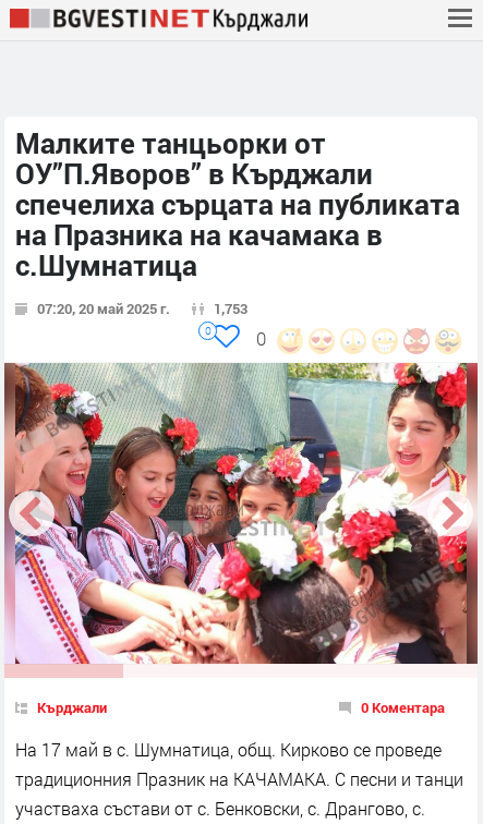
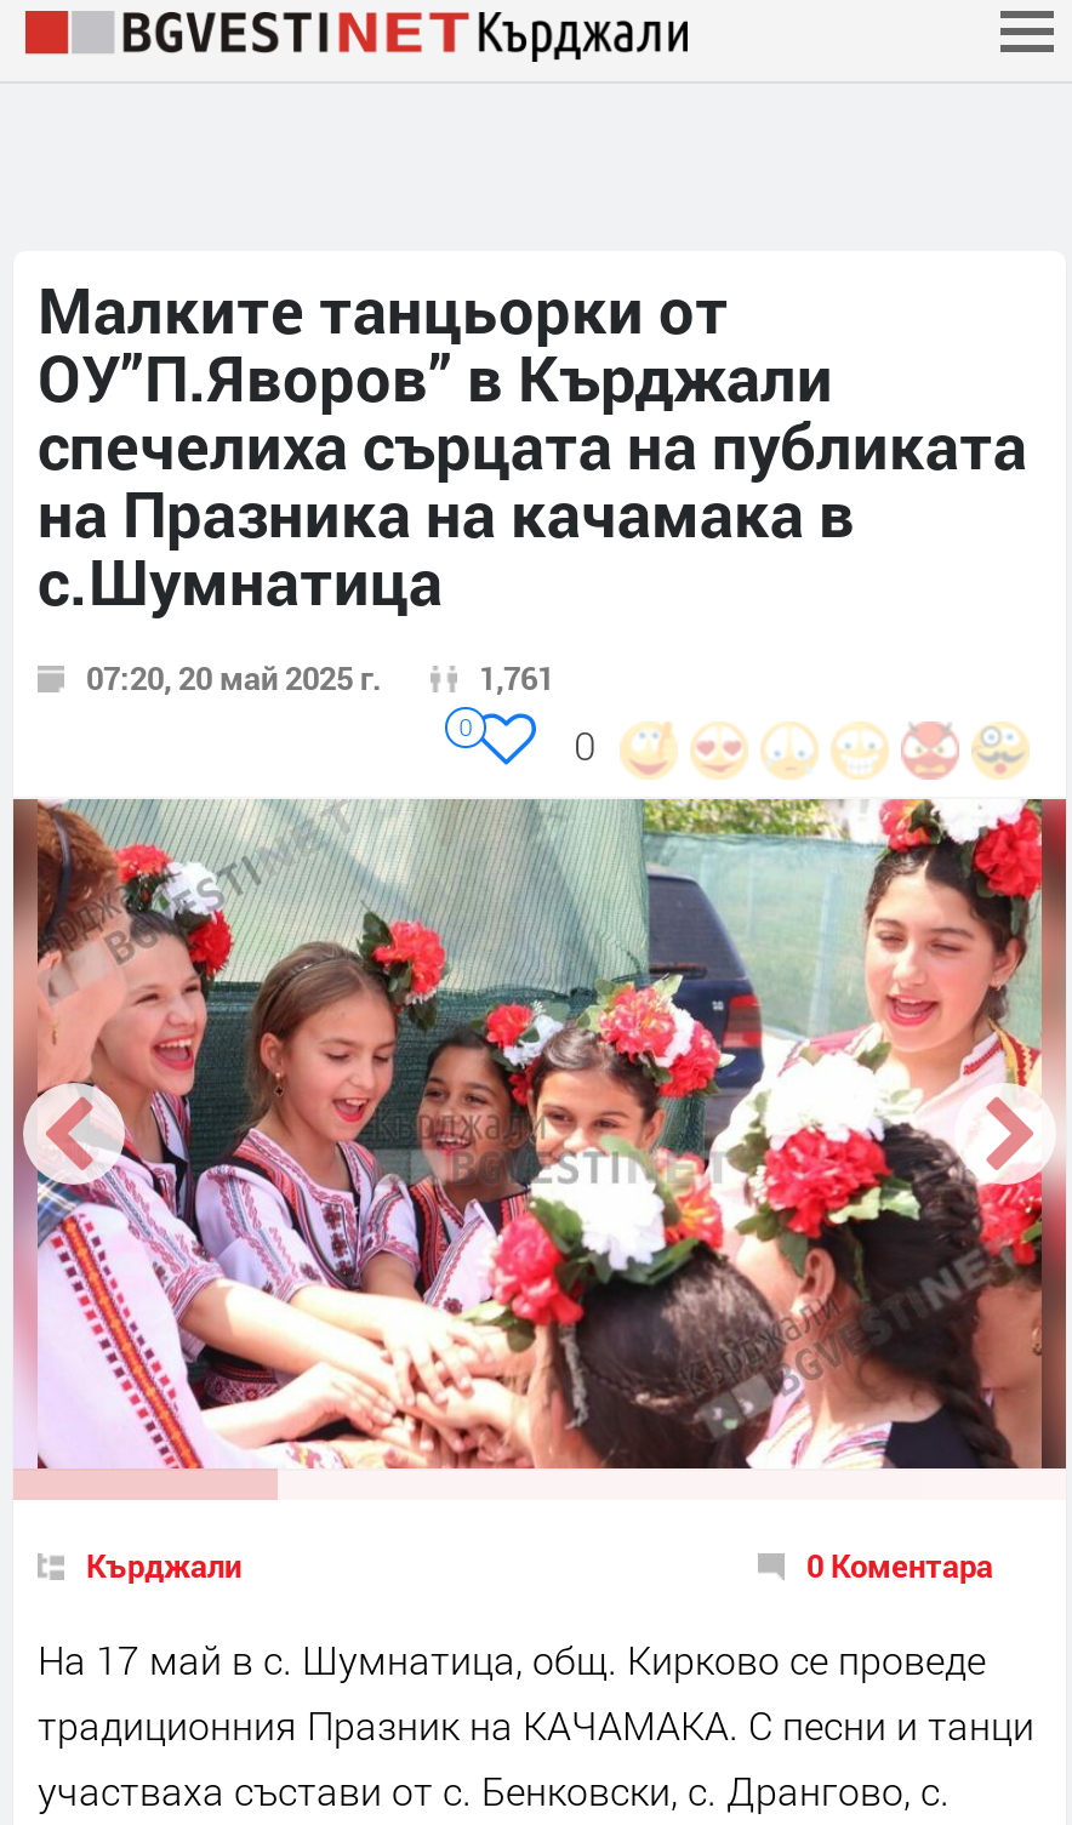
[214,299,247,318] 1,753 -> [479,656,554,700] 1,761

